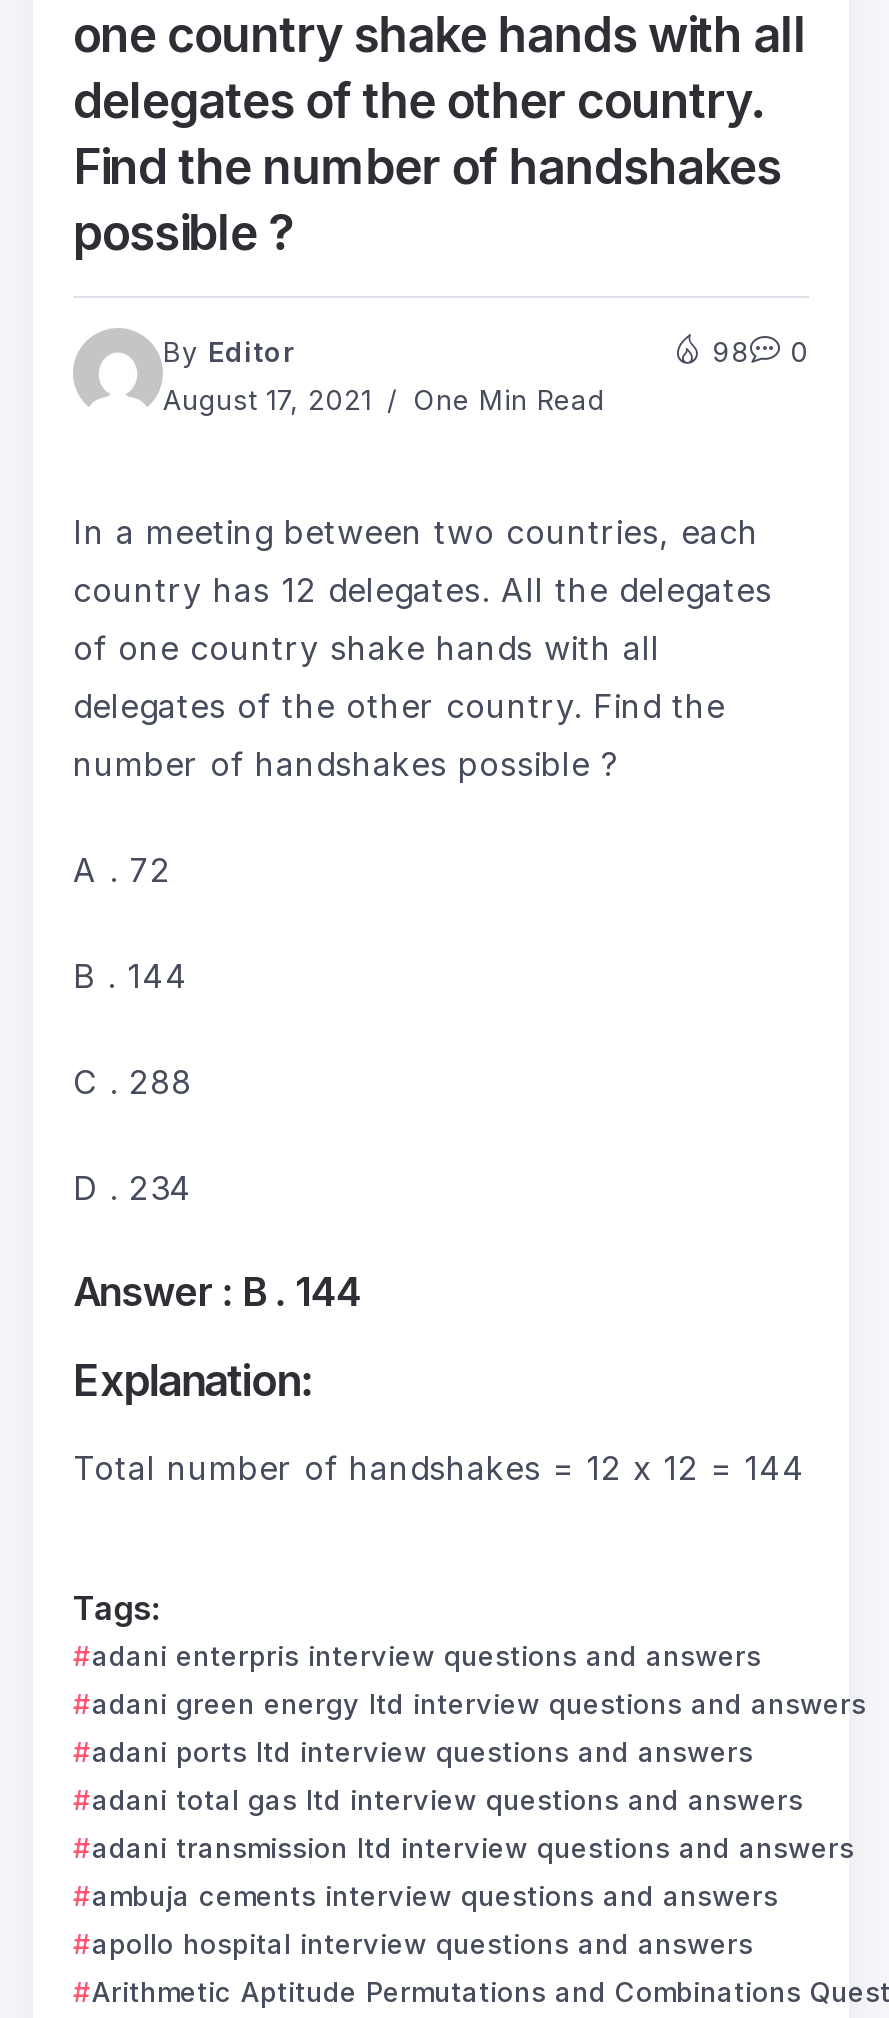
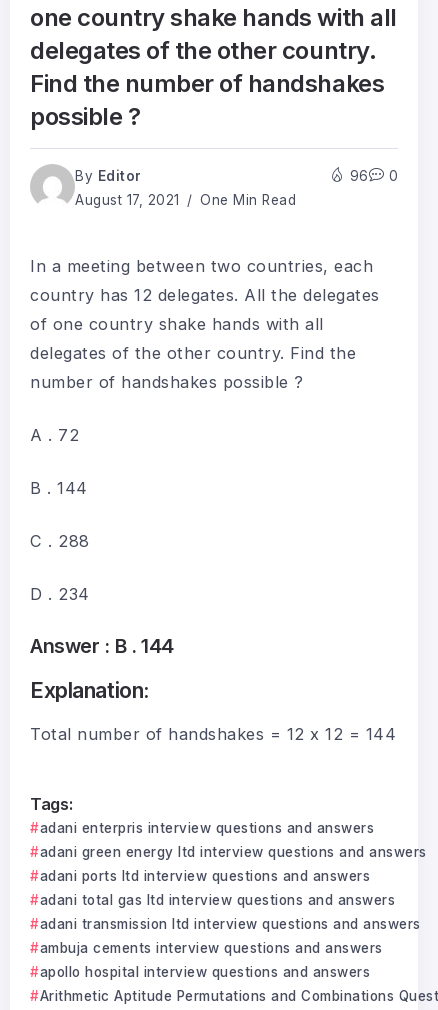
[712,337,809,369] 98 0 -> [349,168,398,184] 96 0

